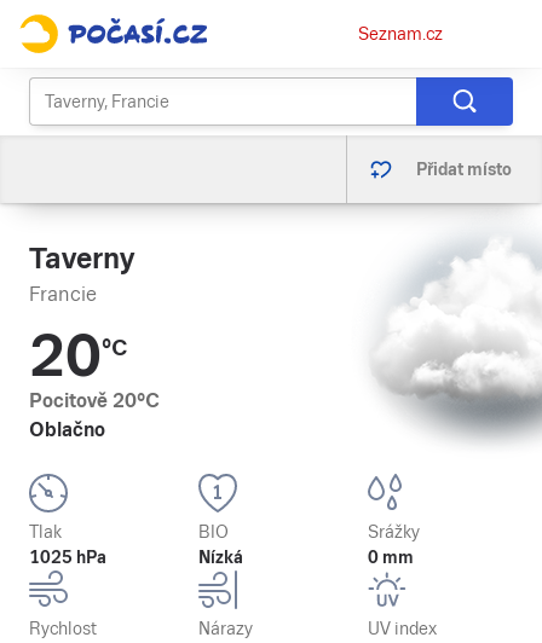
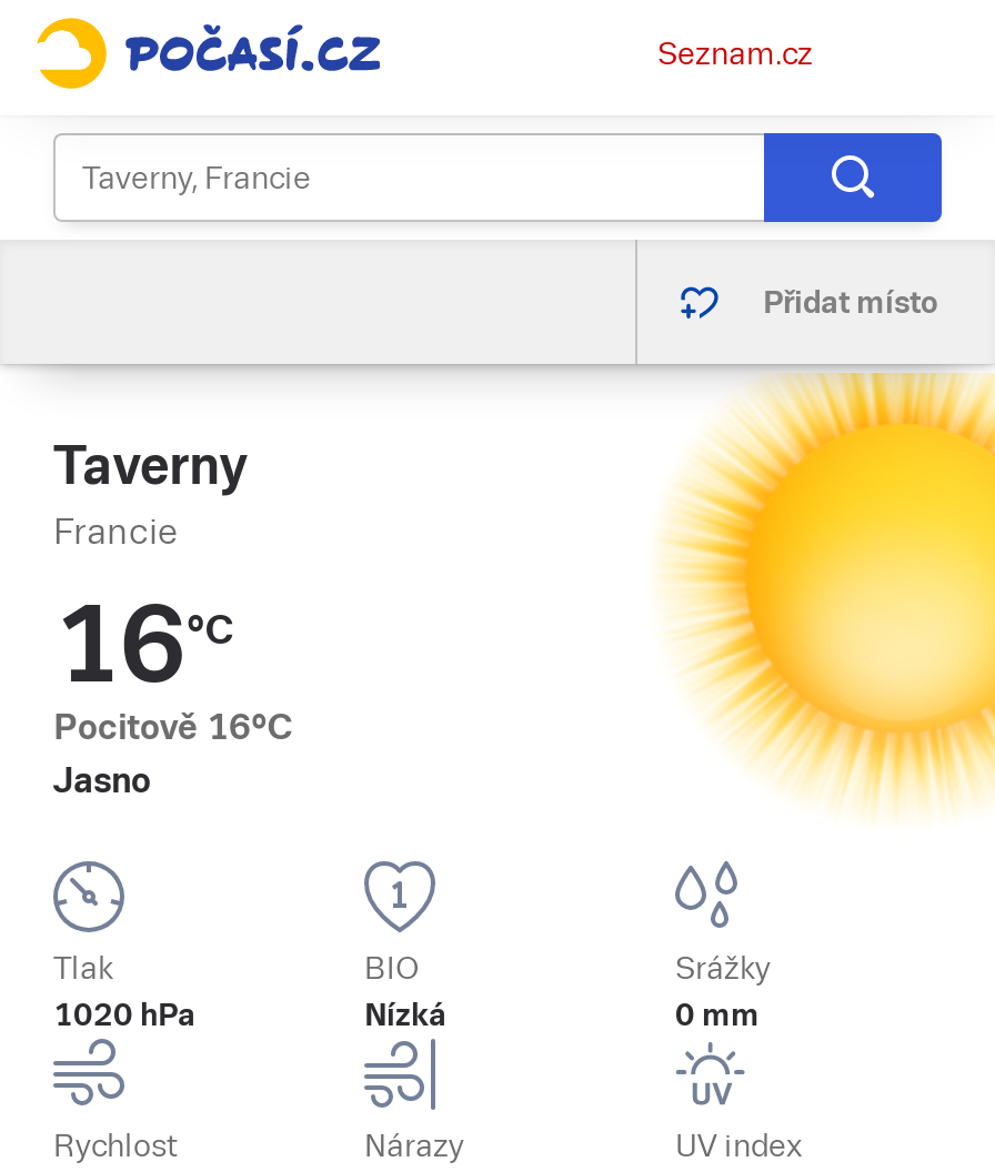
[361,208,538,442] [image] -> [660,371,988,804] [image]
[29,323,160,441] 20°C | Pocitově 20°C | Oblačno -> [53,584,293,801] 16°C | Pocitově 16°C | Jasno
[29,548,106,567] 1025 hPa -> [53,997,195,1032] 1020 hPa

